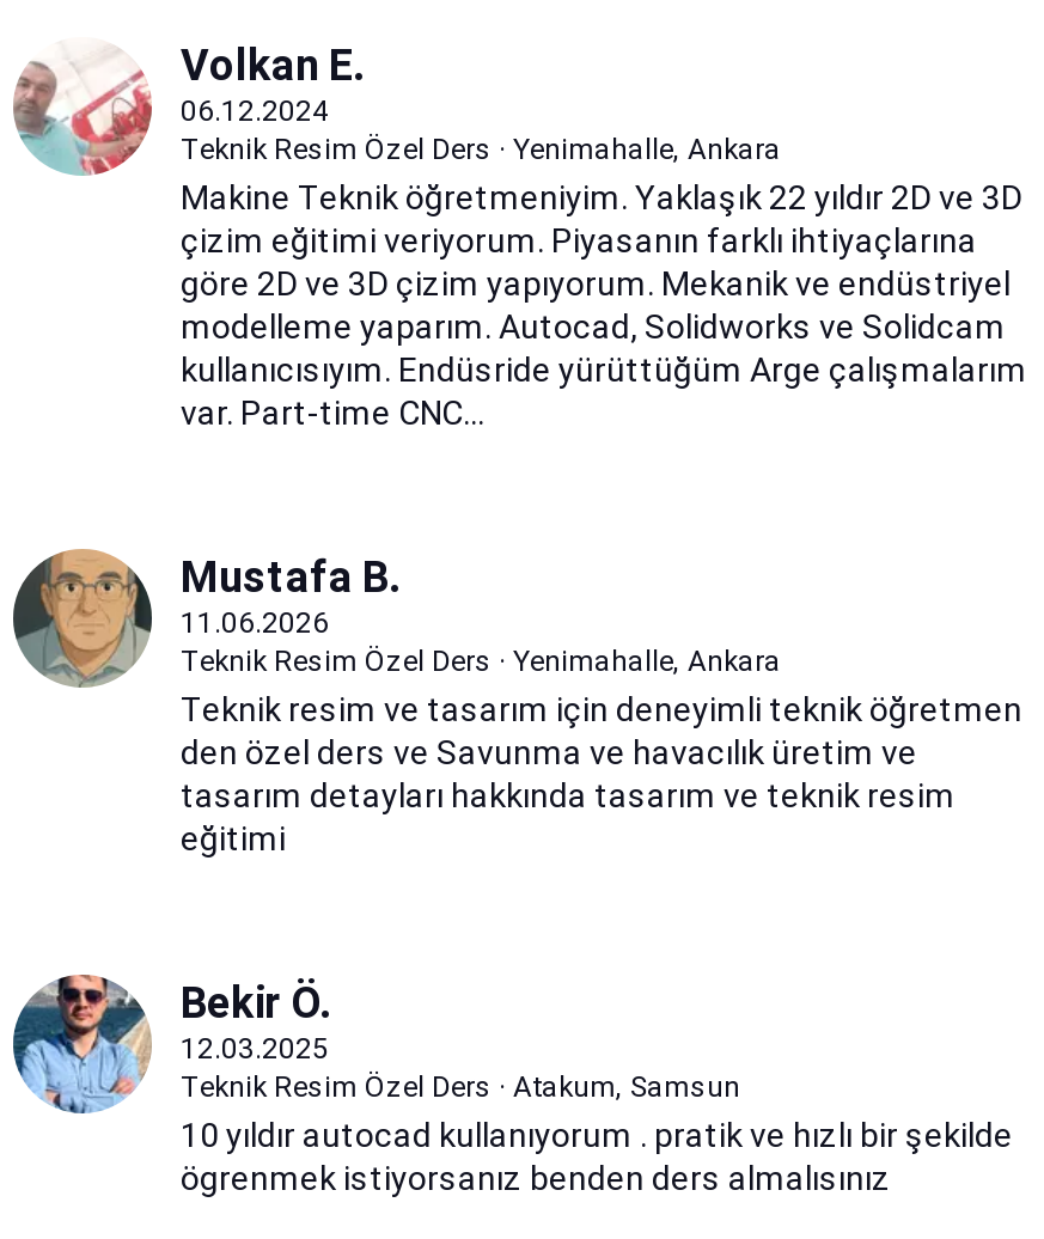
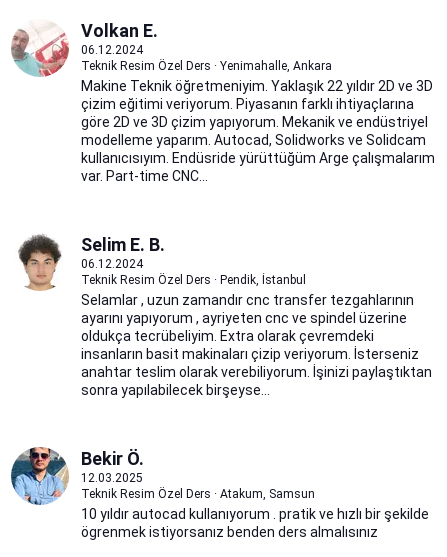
[11,547,1022,857] [image] | Mustafa B. | 11.06.2026 | Teknik Resim Özel Ders · Yenimahalle, Ankara | Teknik resim ve tasarım için deneyimli teknik öğretmen | den özel ders ve Savunma ve havacılık üretim ve | tasarım detayları hakkında tasarım ve teknik resim | eğitimi -> [17,234,432,398] [image] | Selim E. B. | 06.12.2024 | Teknik Resim Özel Ders · Pendik, İstanbul | Selamlar , uzun zamandır cnc transfer tezgahlarının | ayarını yapıyorum , ayriyeten cnc ve spindel üzerine | oldukça tecrübeliyim. Extra olarak çevremdeki | insanların basit makinaları çizip veriyorum. İsterseniz | anahtar teslim olarak verebiliyorum. İşinizi paylaştıktan | sonra yapılabilecek birşeyse...

